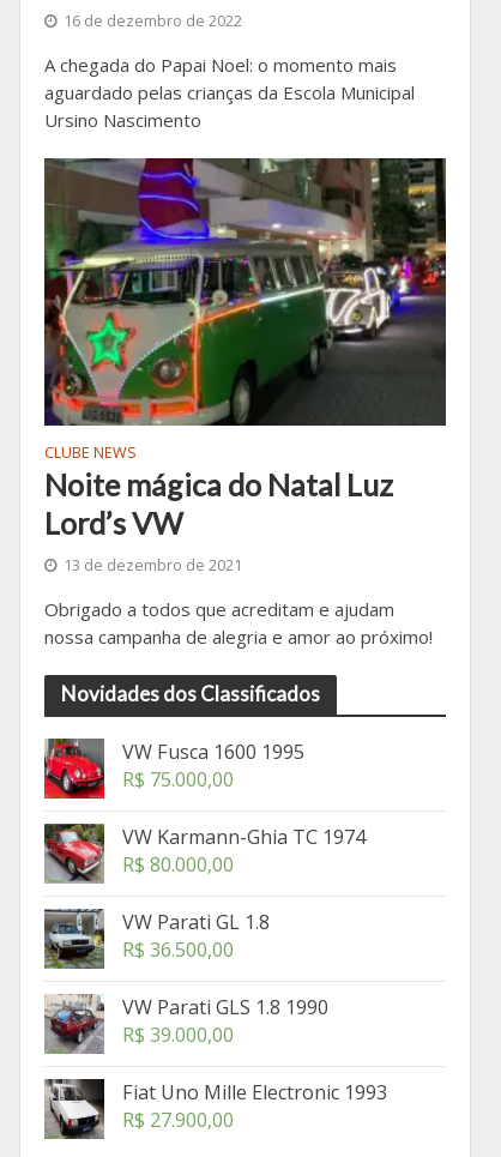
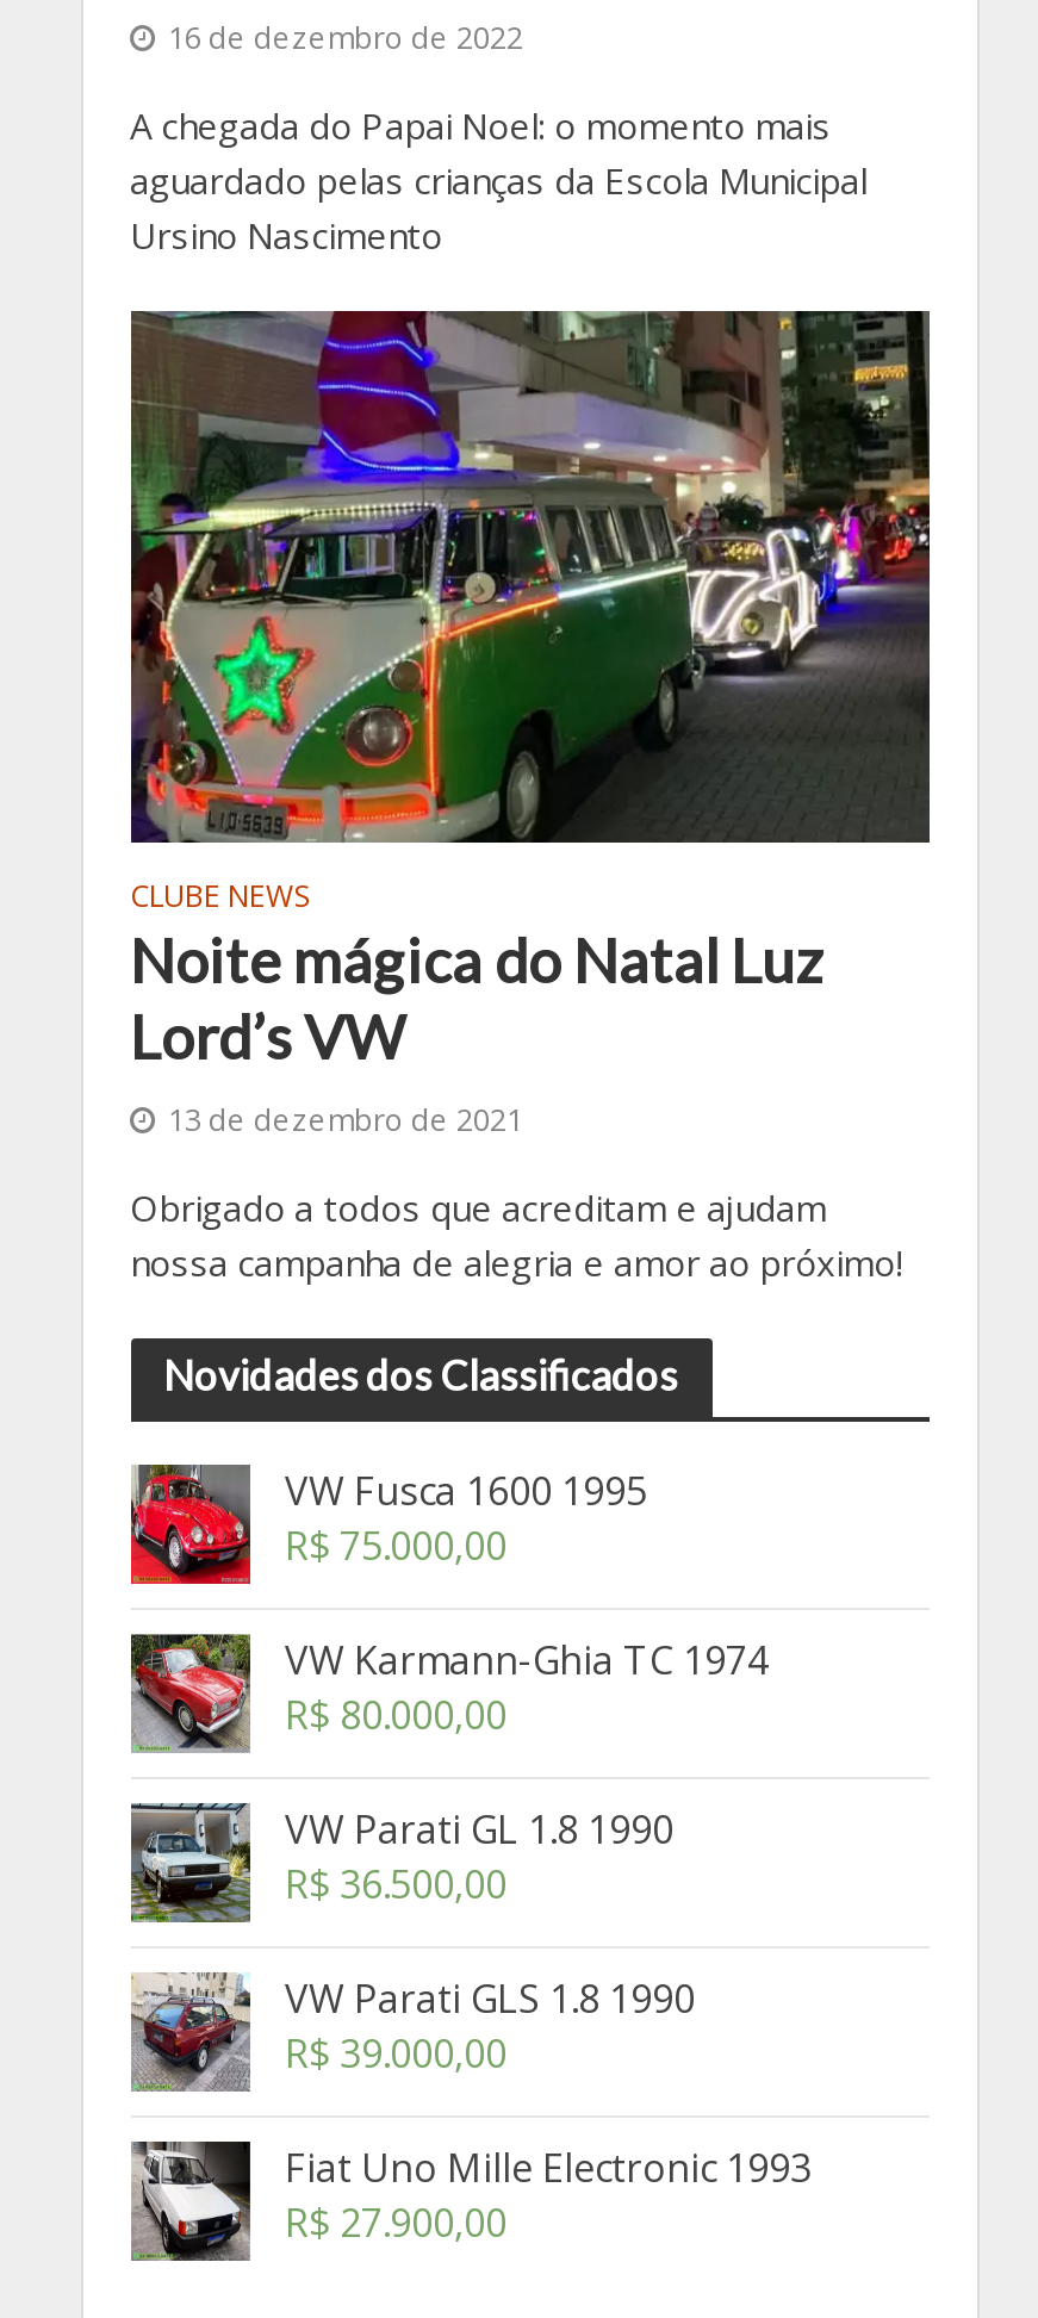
[122,909,269,935] VW Parati GL 1.8 -> [285,1803,673,1856] VW Parati GL 1.8 1990

